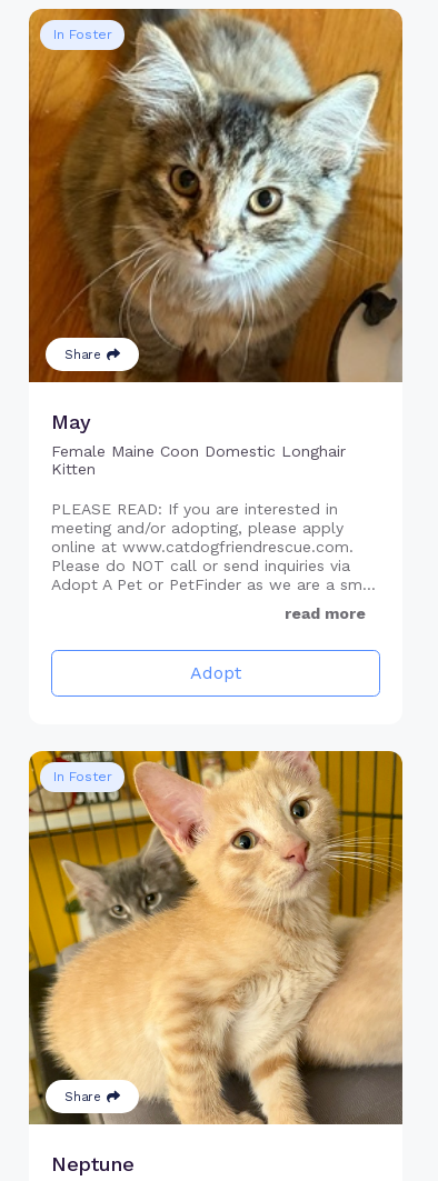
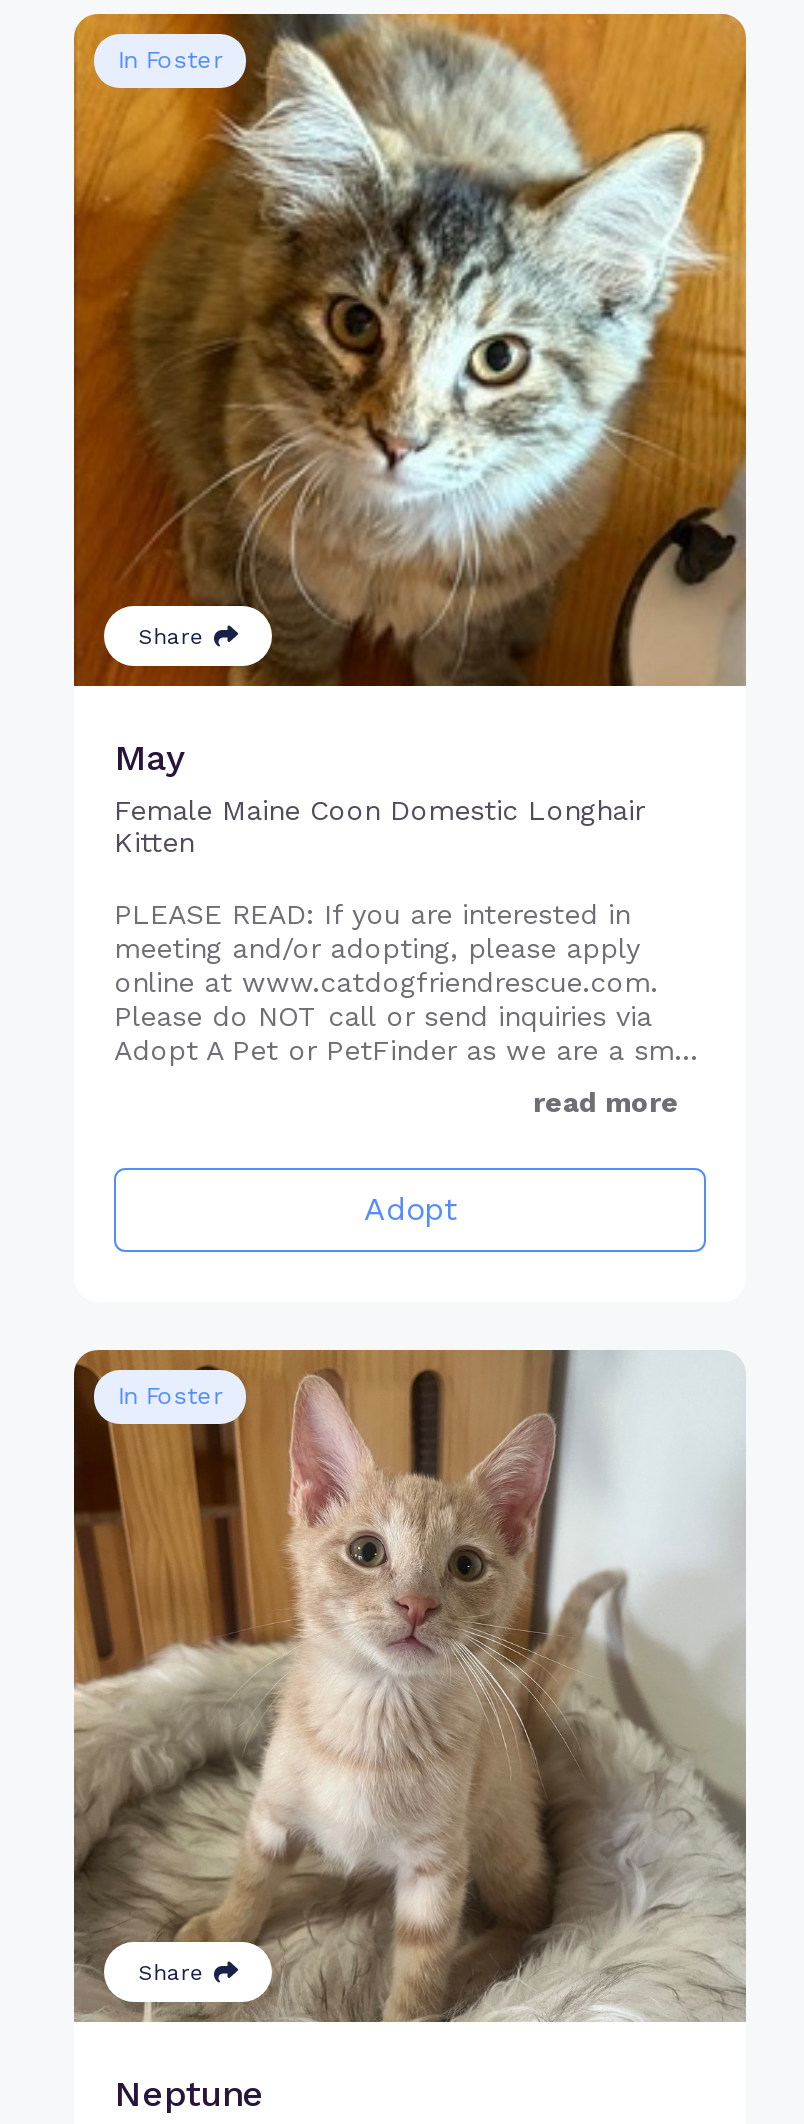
[28,750,404,1125] [image] -> [72,1348,746,2024] [image]

